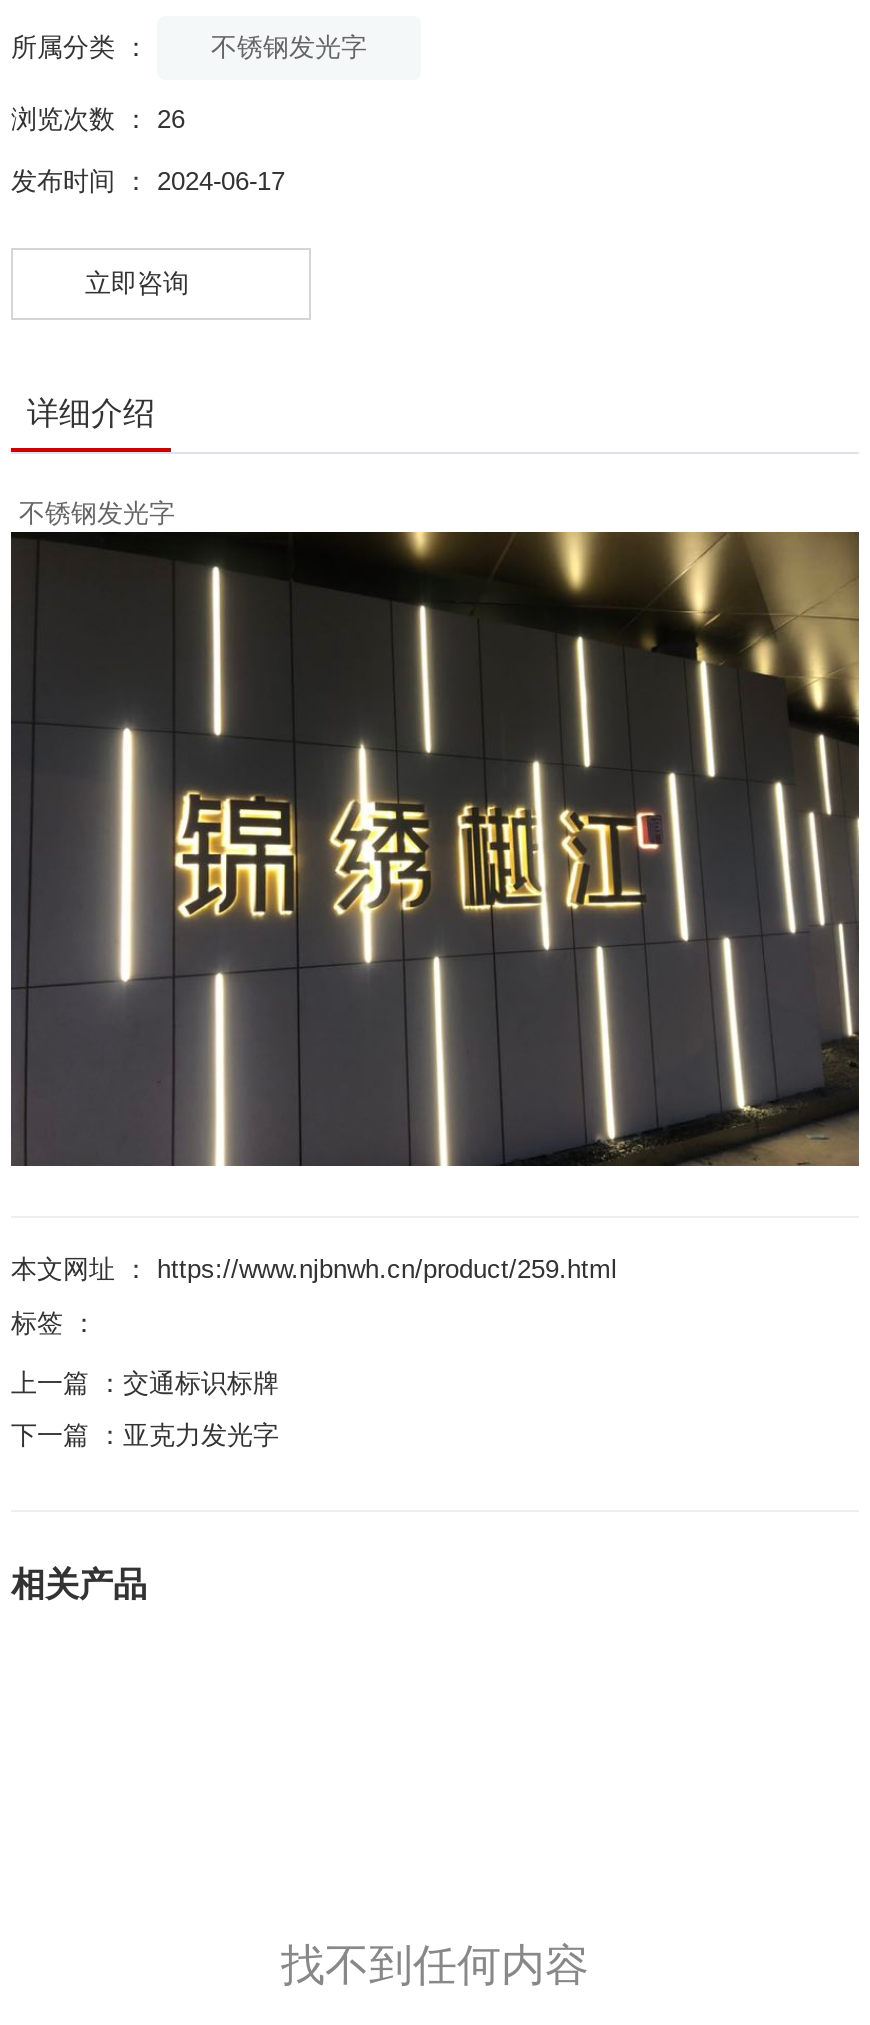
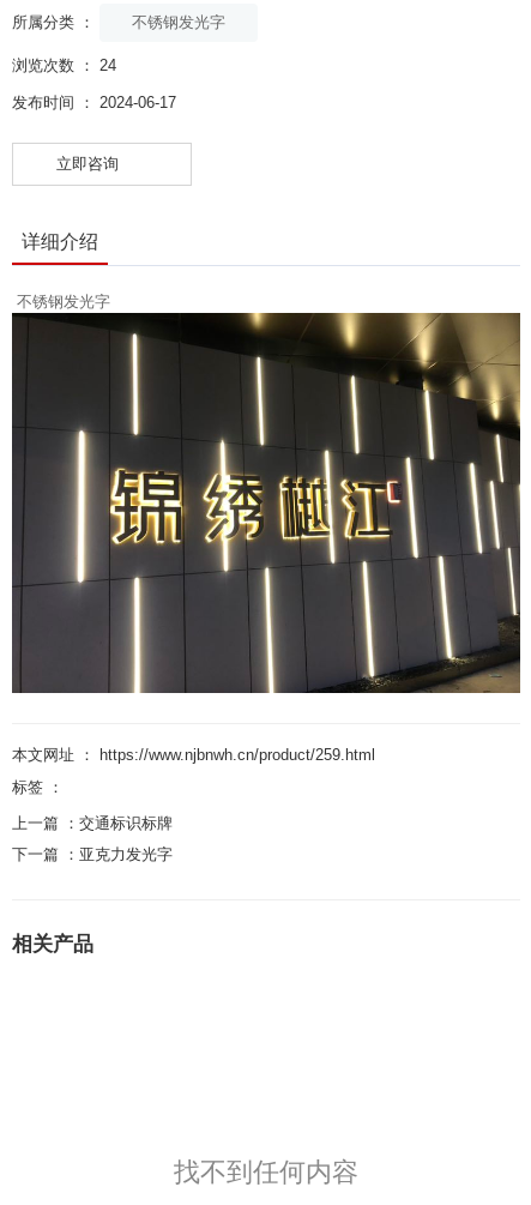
[11,103,185,133] 浏览次数 ：26 -> [12,56,116,74] 浏览次数 ：24

